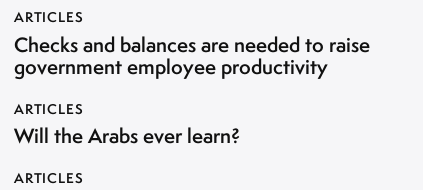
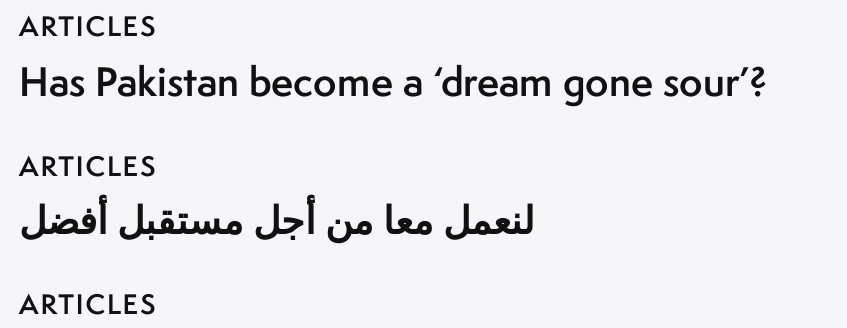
[14,31,370,80] Checks and balances are needed to raise | government employee productivity -> [19,54,767,108] Has Pakistan become a ‘dream gone sour’?
[14,122,240,149] Will the Arabs ever learn? -> [19,193,535,247] لنعمل معا من أجل مستقبل أفضل

